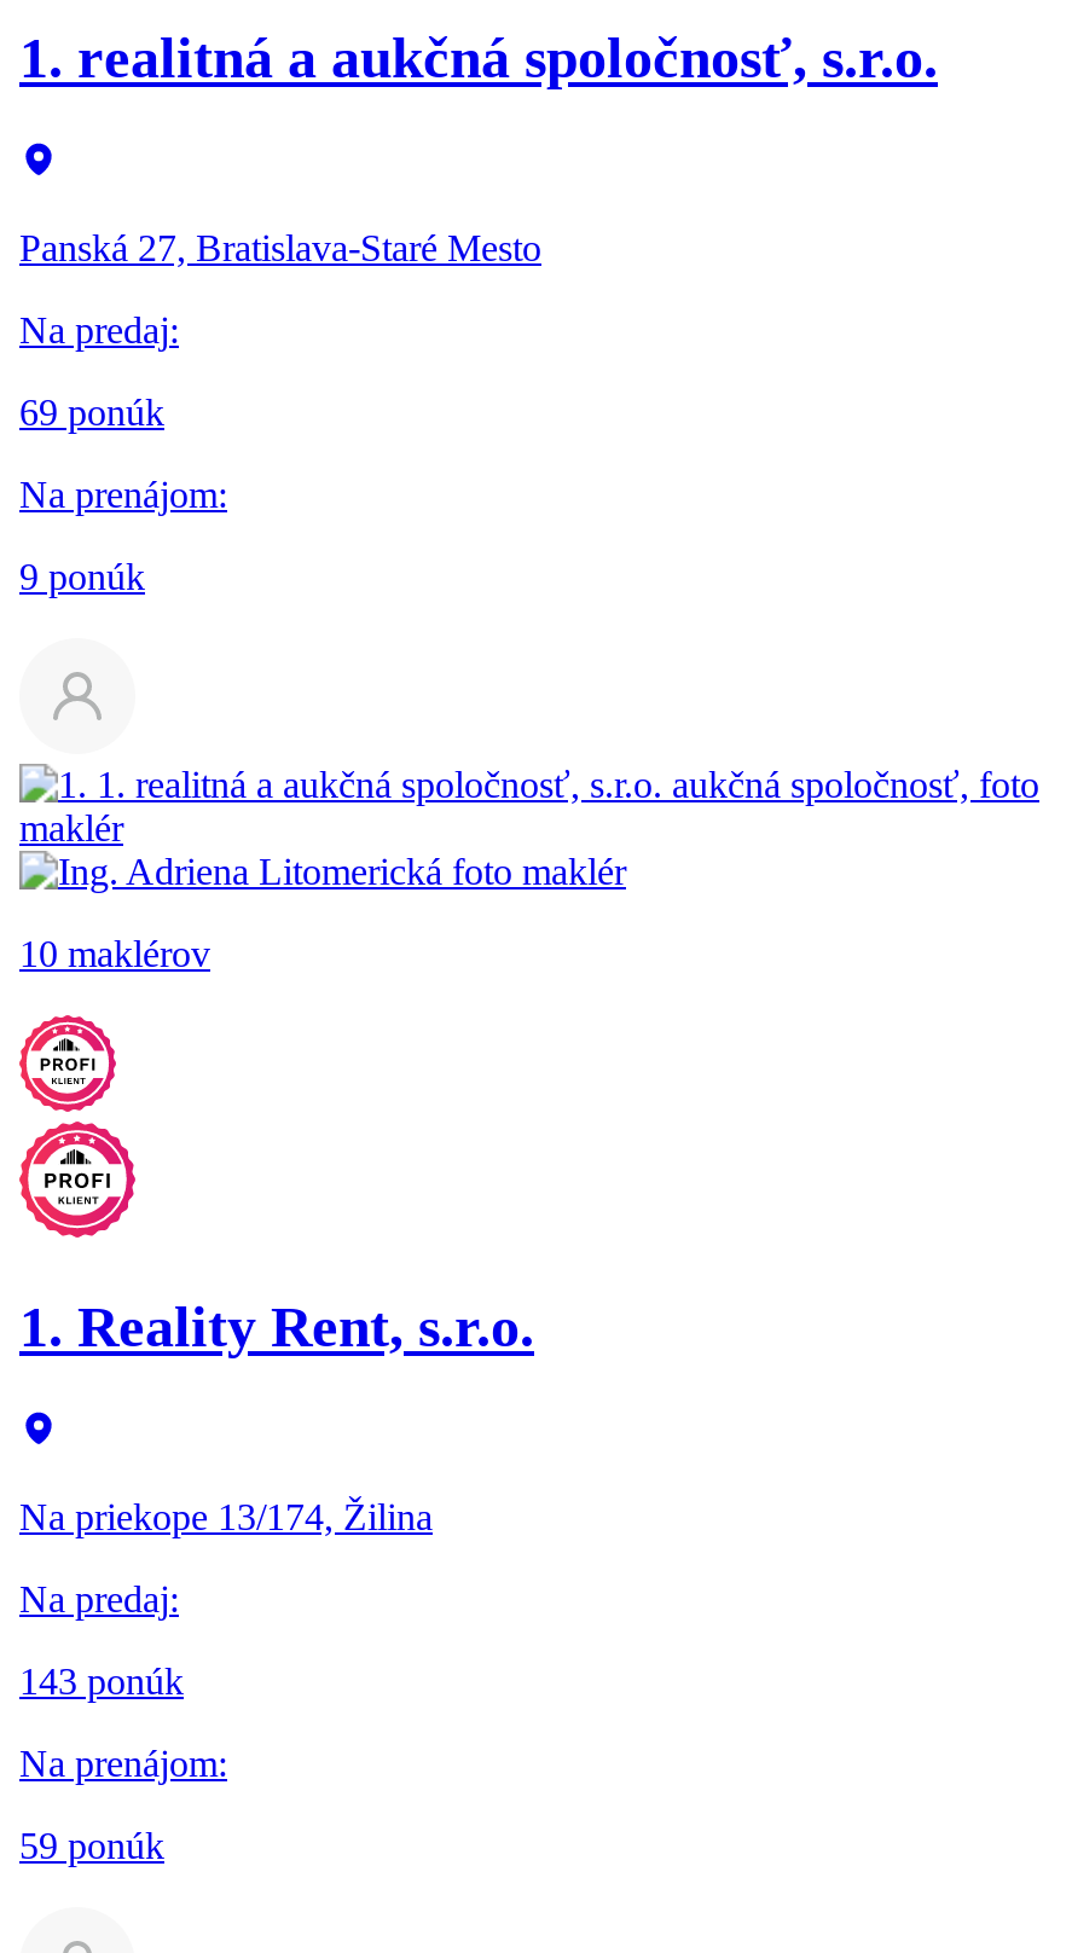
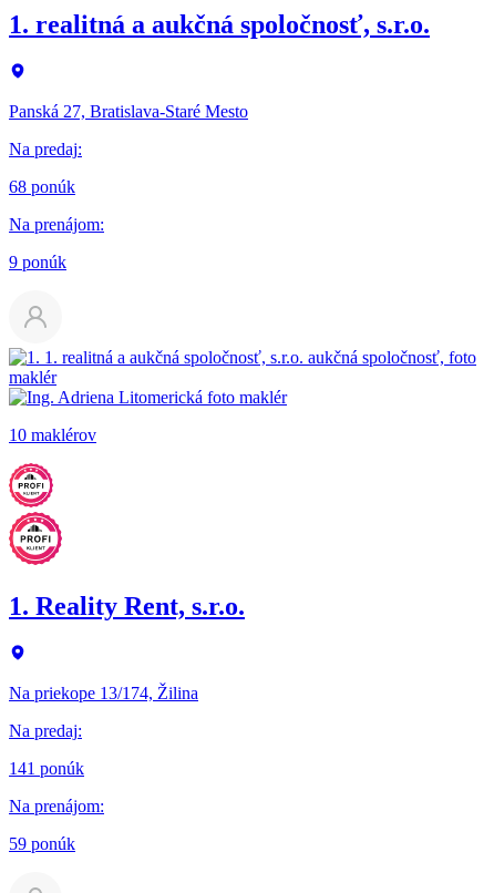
[19,393,164,434] 69 ponúk -> [9,178,75,197] 68 ponúk
[19,1661,184,1702] 143 ponúk -> [9,759,84,778] 141 ponúk

